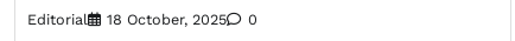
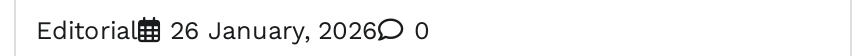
[27,11,257,28] Editorial 18 October, 2025 0 -> [36,15,430,45] Editorial 26 January, 2026 0

